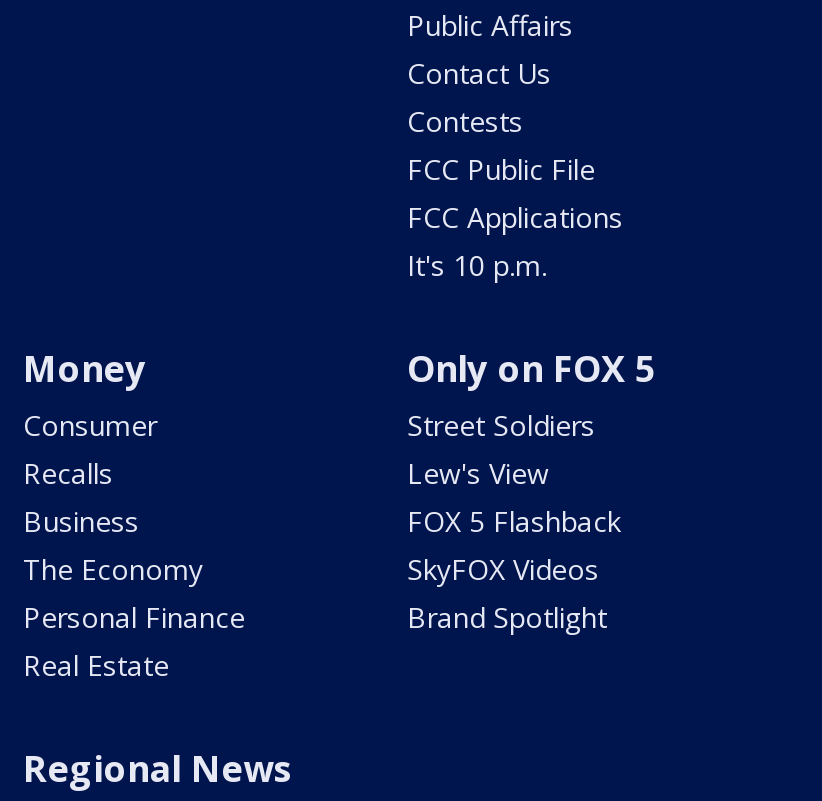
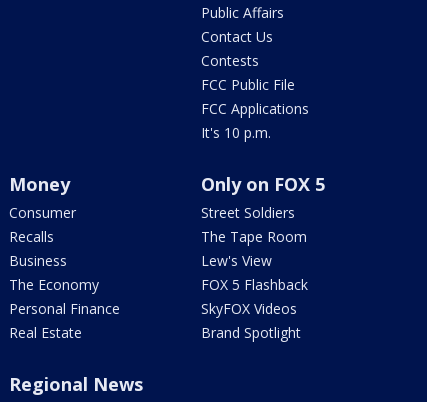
moved [407,454,621,636] -> [201,251,308,342]: Lew's View | FOX 5 Flashback | SkyFOX Videos | Brand Spotlight
none -> [201,227,307,246] The Tape Room

